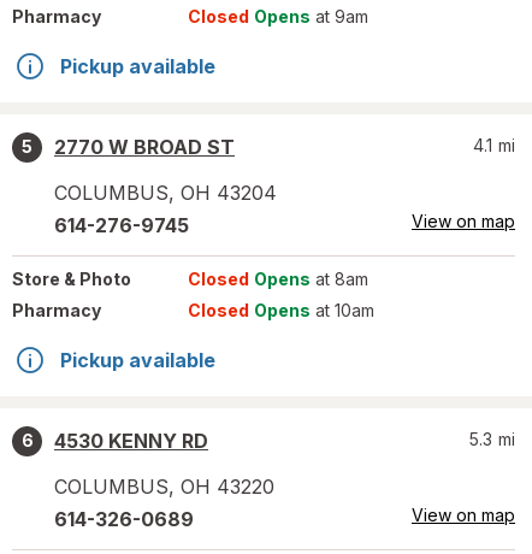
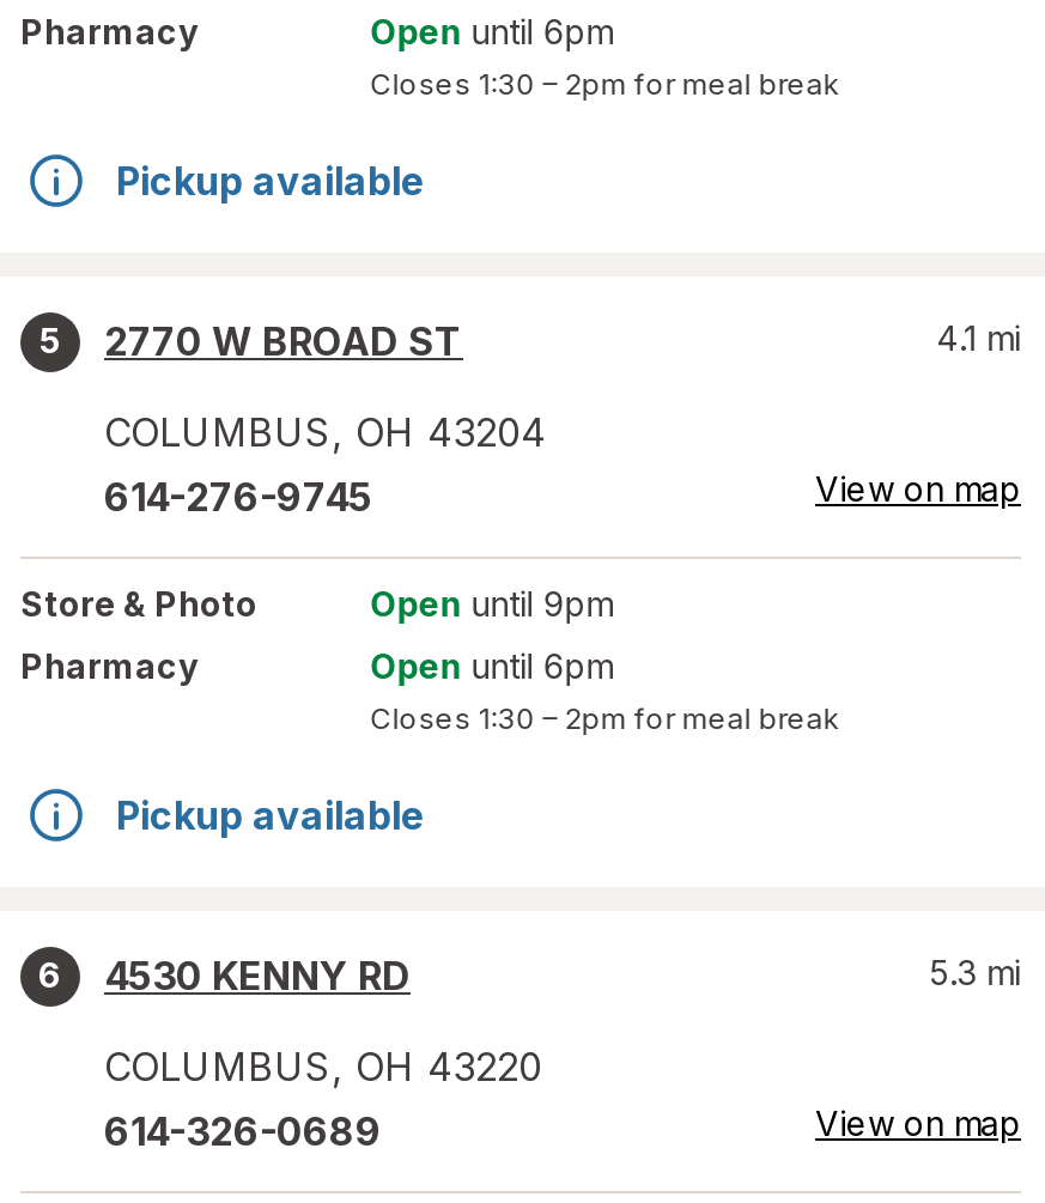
[188,6,369,26] Closed Opens at 9am -> [371,11,840,102] Open until 6pm | Closes 1:30 – 2pm for meal break
[188,269,369,289] Closed Opens at 8am -> [371,583,612,624] Open until 9pm
[188,300,375,320] Closed Opens at 10am -> [371,645,840,736] Open until 6pm | Closes 1:30 – 2pm for meal break

